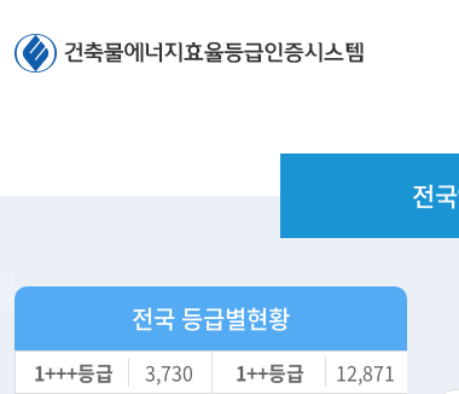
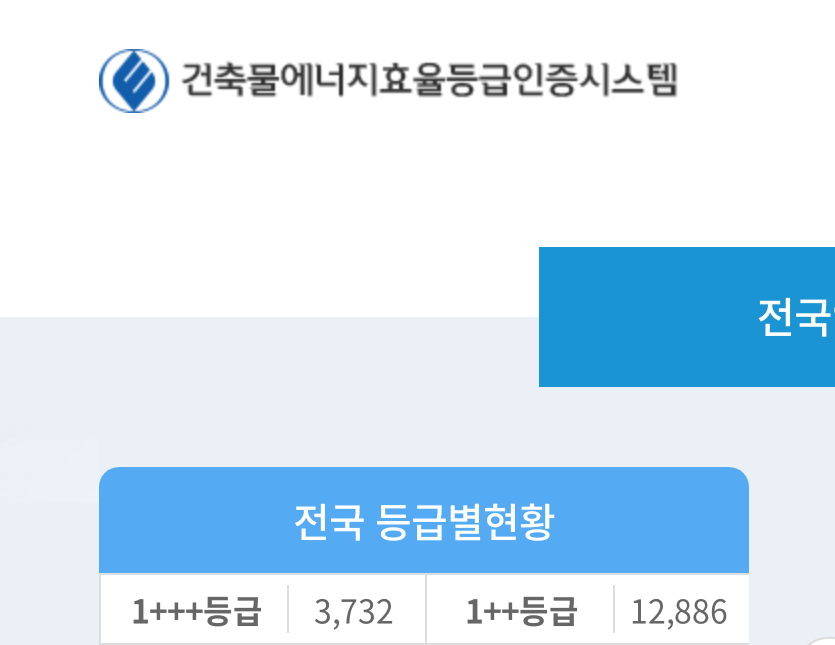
[144,358,193,387] 3,730 -> [314,585,394,633] 3,732
[335,358,394,387] 12,871 -> [630,585,728,633] 12,886

